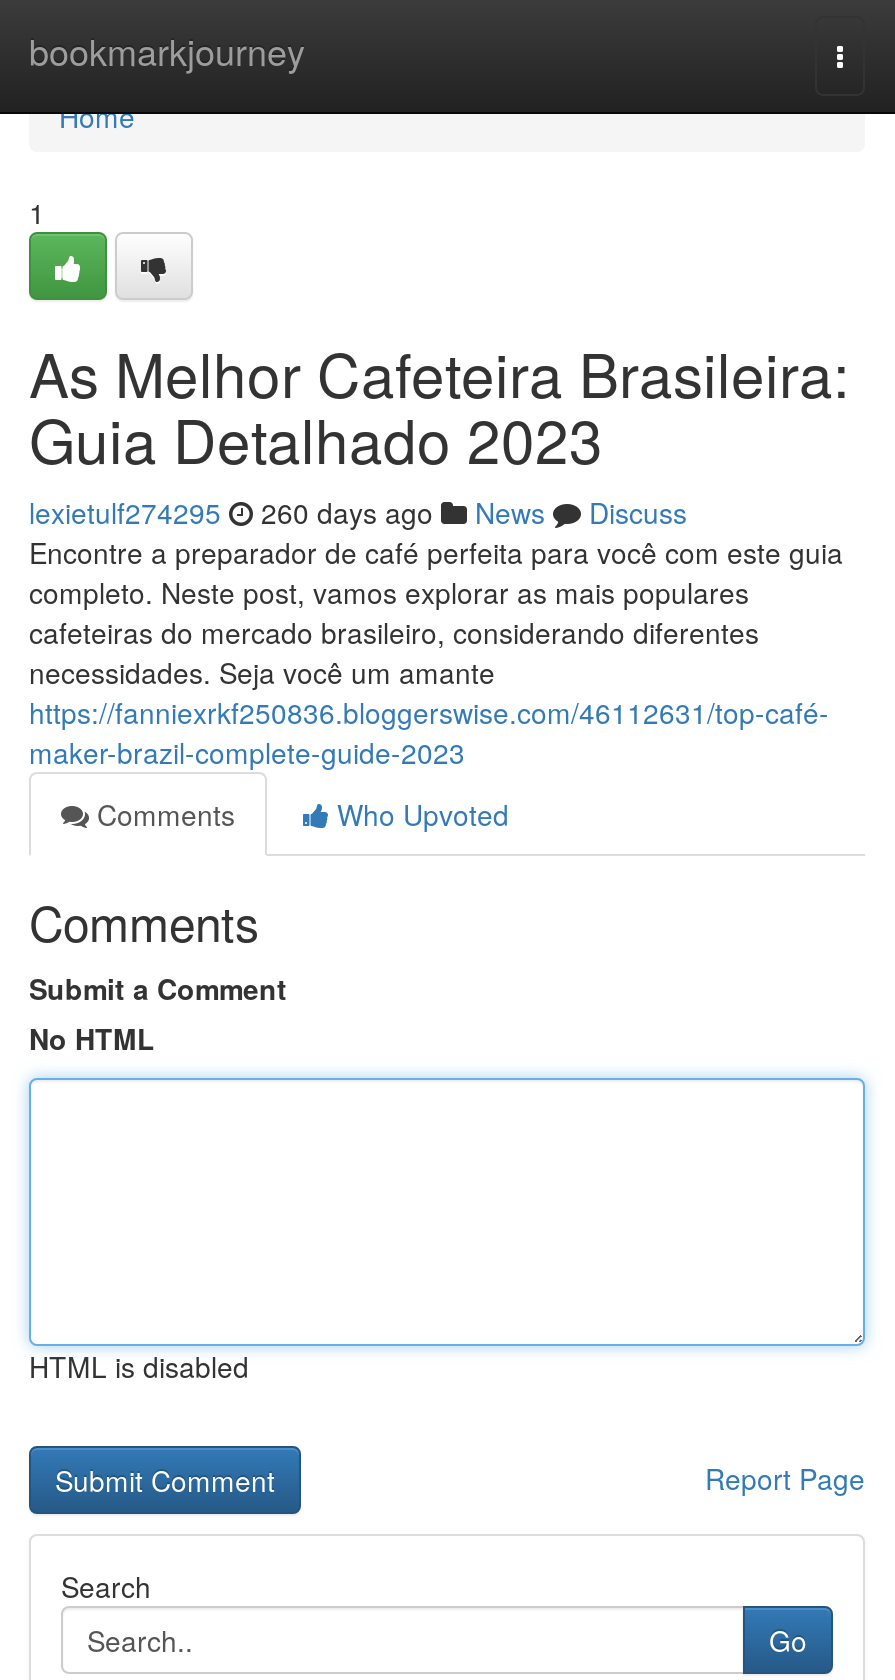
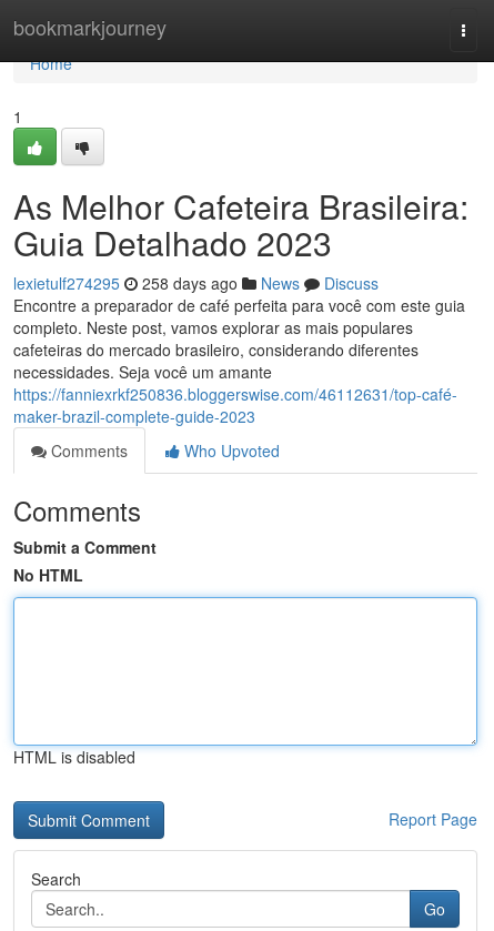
[29,492,687,532] lexietulf274295 260 days ago News Discuss -> [13,272,379,294] lexietulf274295 258 days ago News Discuss

